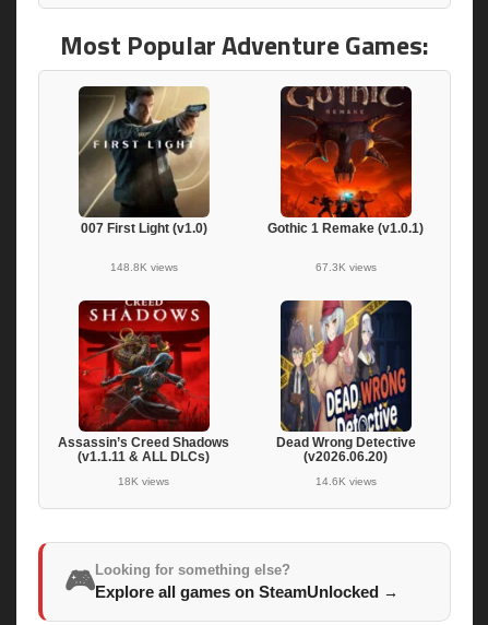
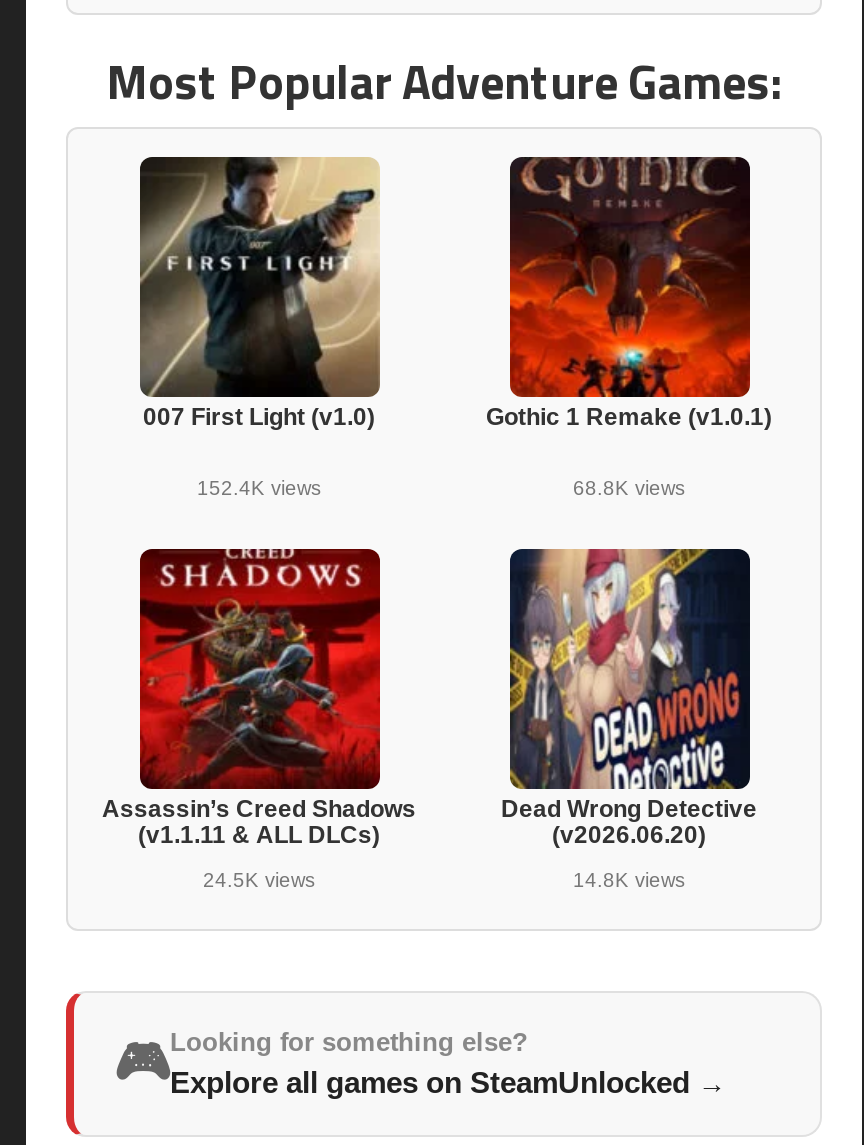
[110,262,177,274] 148.8K views -> [197,478,321,500] 152.4K views
[315,262,376,274] 67.3K views -> [573,478,685,500] 68.8K views
[118,476,169,488] 18K views -> [203,870,315,892] 24.5K views
[315,476,376,488] 14.6K views -> [573,870,685,892] 14.8K views

